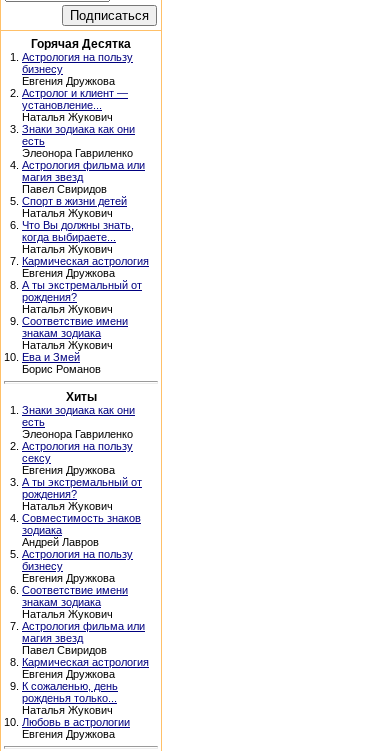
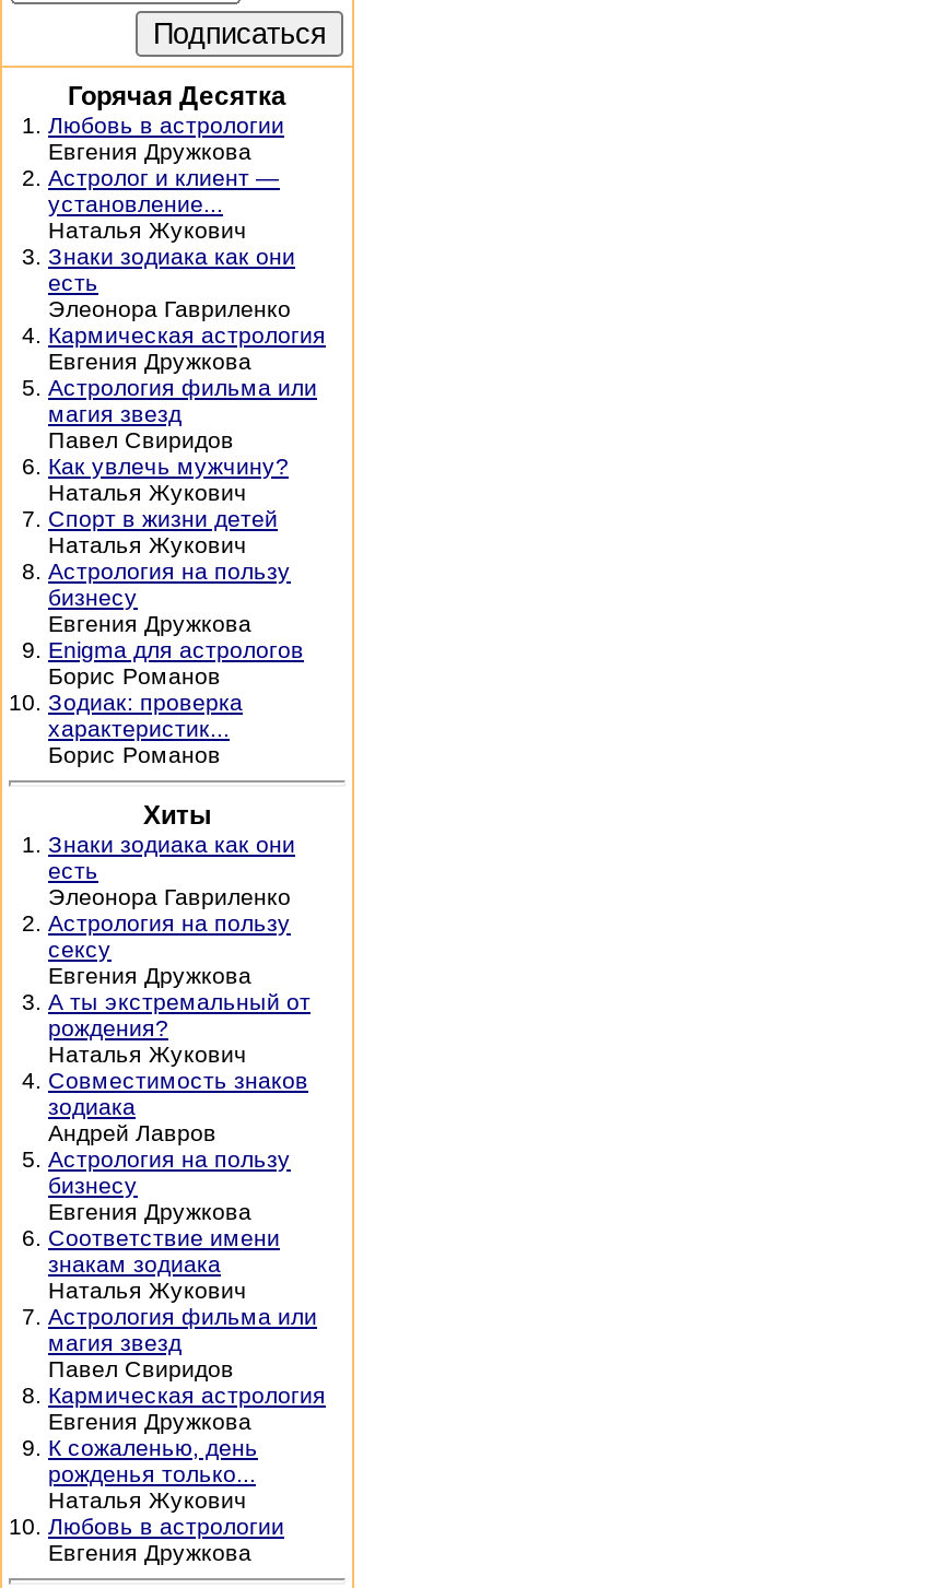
[10,51,133,75] 1. Астрология на пользу | бизнесу -> [22,111,284,138] 1. Любовь в астрологии
[10,159,145,171] 4. Астрология фильма или -> [22,321,326,400] 4. Кармическая астрология | Евгения Дружкова | 5. Астрология фильма или
[10,195,127,207] 5. Спорт в жизни детей -> [22,452,289,479] 6. Как увлечь мужчину?
[10,219,134,243] 6. Что Вы должны знать, | когда выбираете... -> [22,505,278,531] 7. Спорт в жизни детей
[10,255,149,267] 7. Кармическая астрология -> [22,557,291,610] 8. Астрология на пользу | бизнесу
[4,279,142,363] 8. А ты экстремальный от | рождения? | Наталья Жукович | 9. Соответствие имени | знакам зодиака | Наталья Жукович | 10. Ева и Змей -> [9,636,304,741] 9. Enigma для астрологов | Борис Романов | 10. Зодиак: проверка | характеристик...

